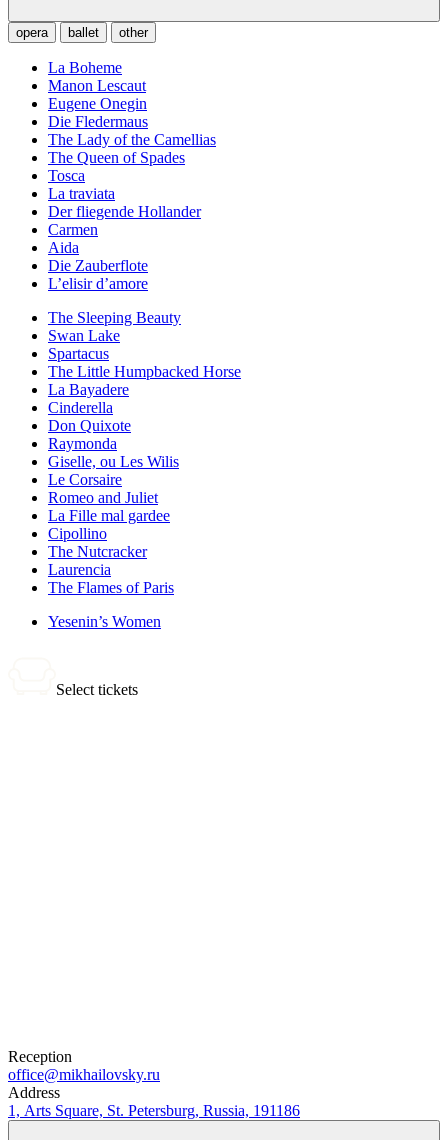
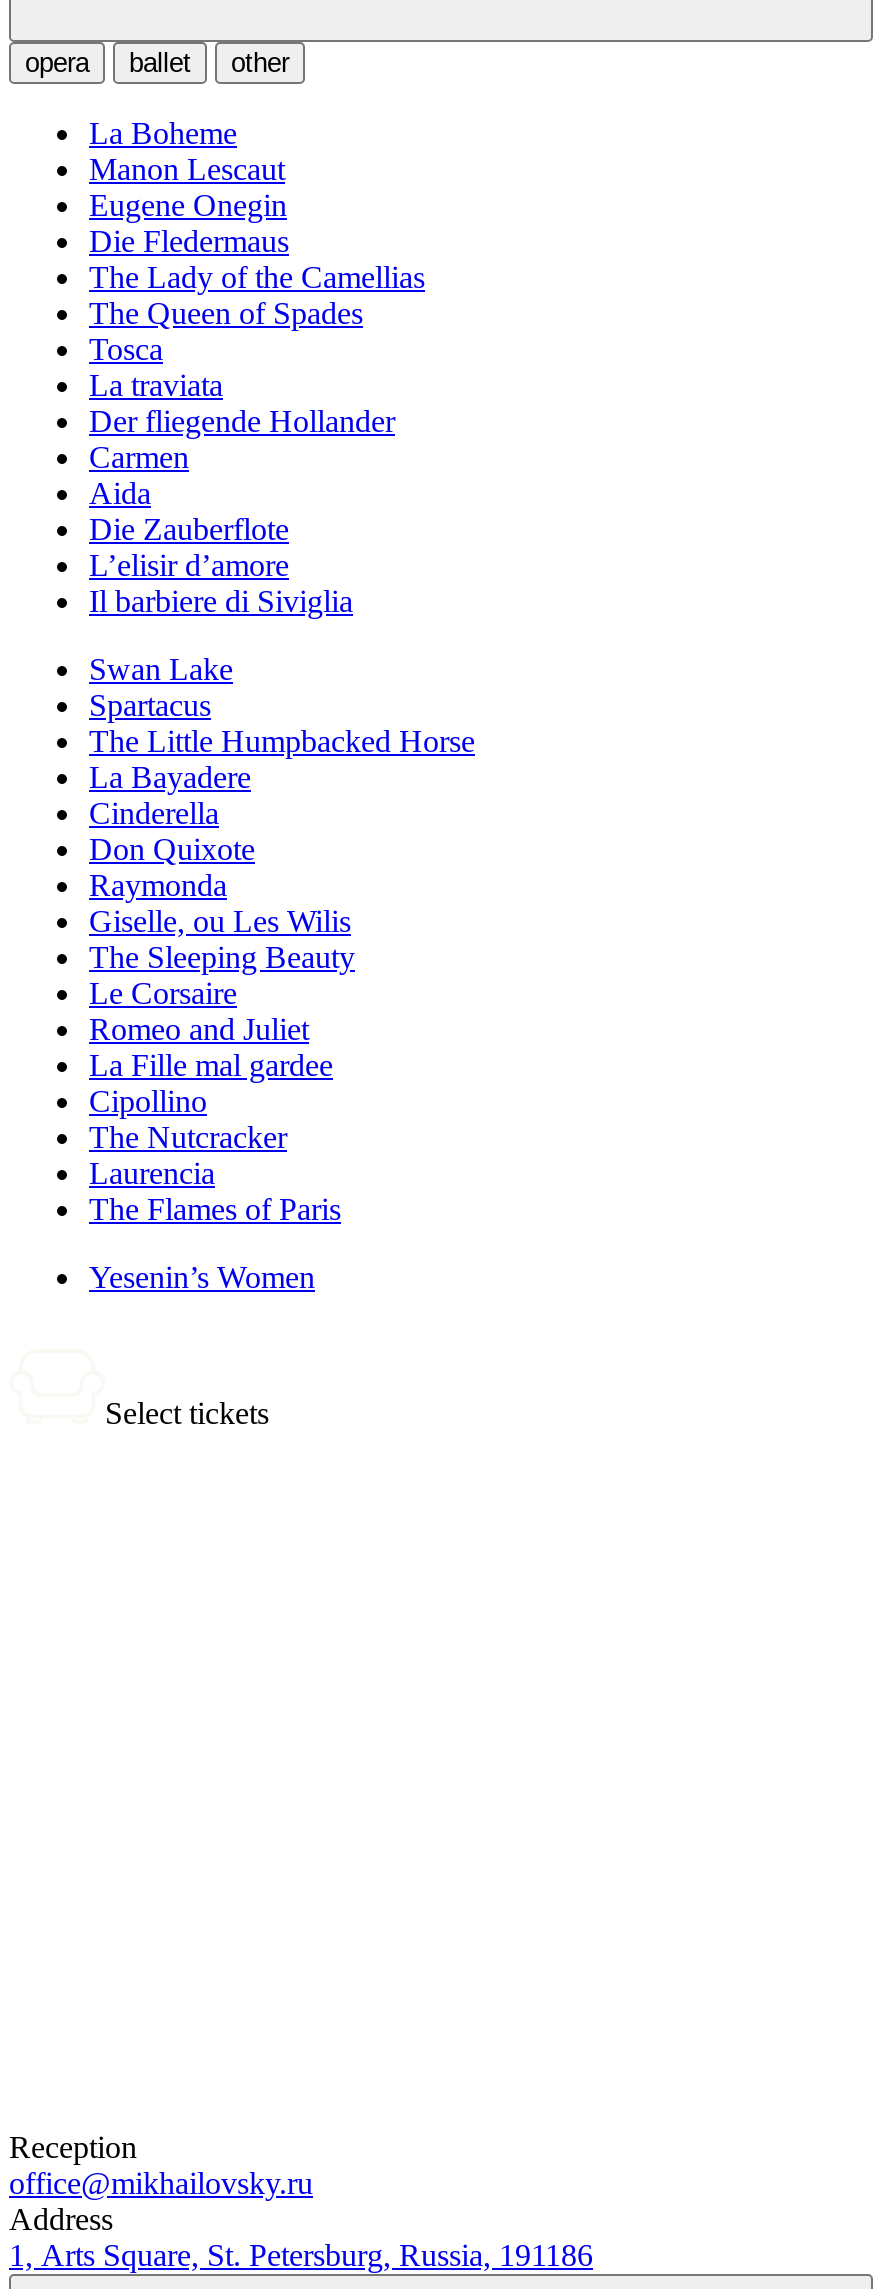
none -> [89,584,353,618] Il barbiere di Siviglia
moved [48,309,181,326] -> [89,940,355,974]: The Sleeping Beauty

